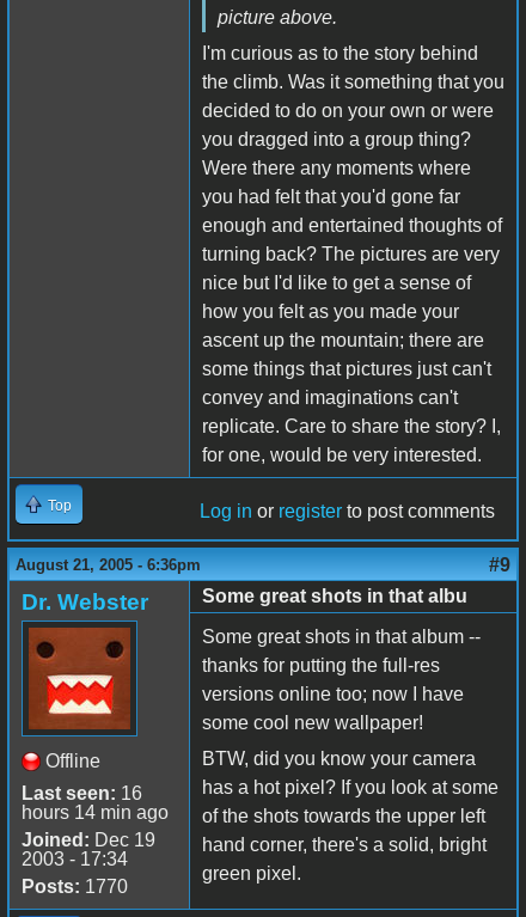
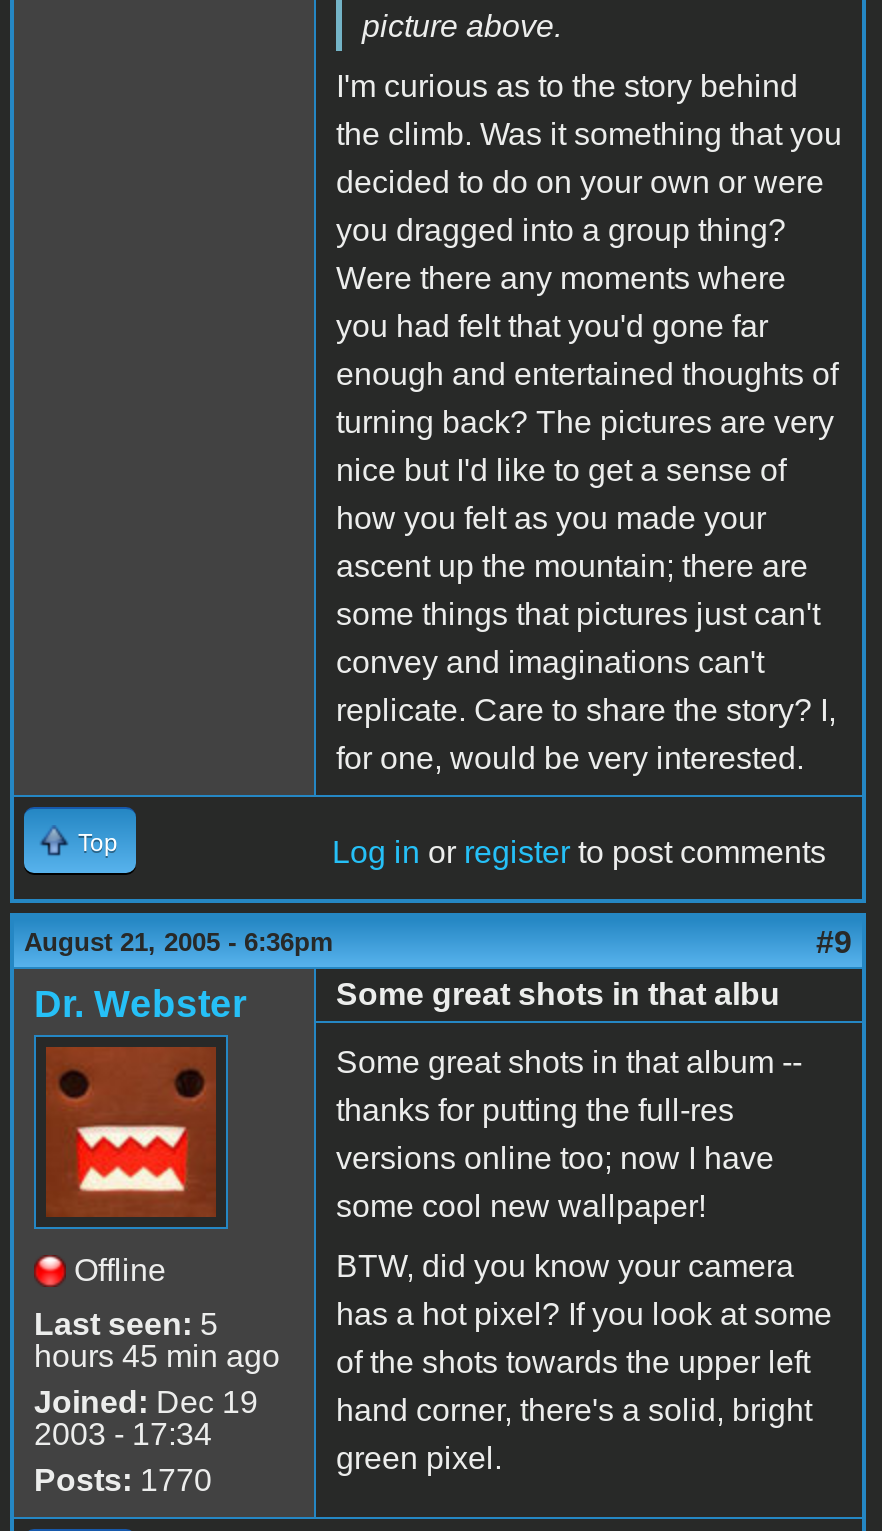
[22,783,142,803] Last seen: 16 -> [34,1307,218,1341] Last seen: 5
[22,802,485,826] hours 14 min ago of the shots towards the upper left -> [34,1339,810,1379] hours 45 min ago of the shots towards the upper left

